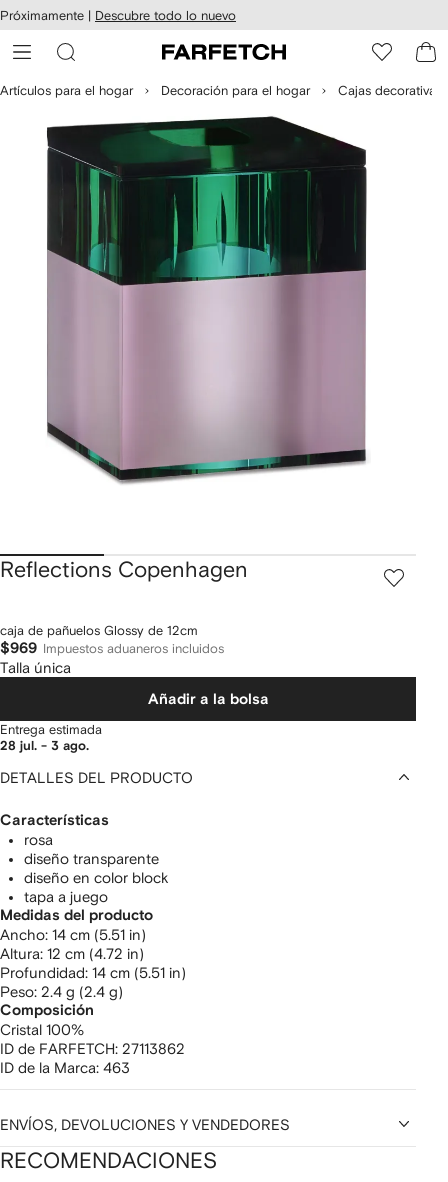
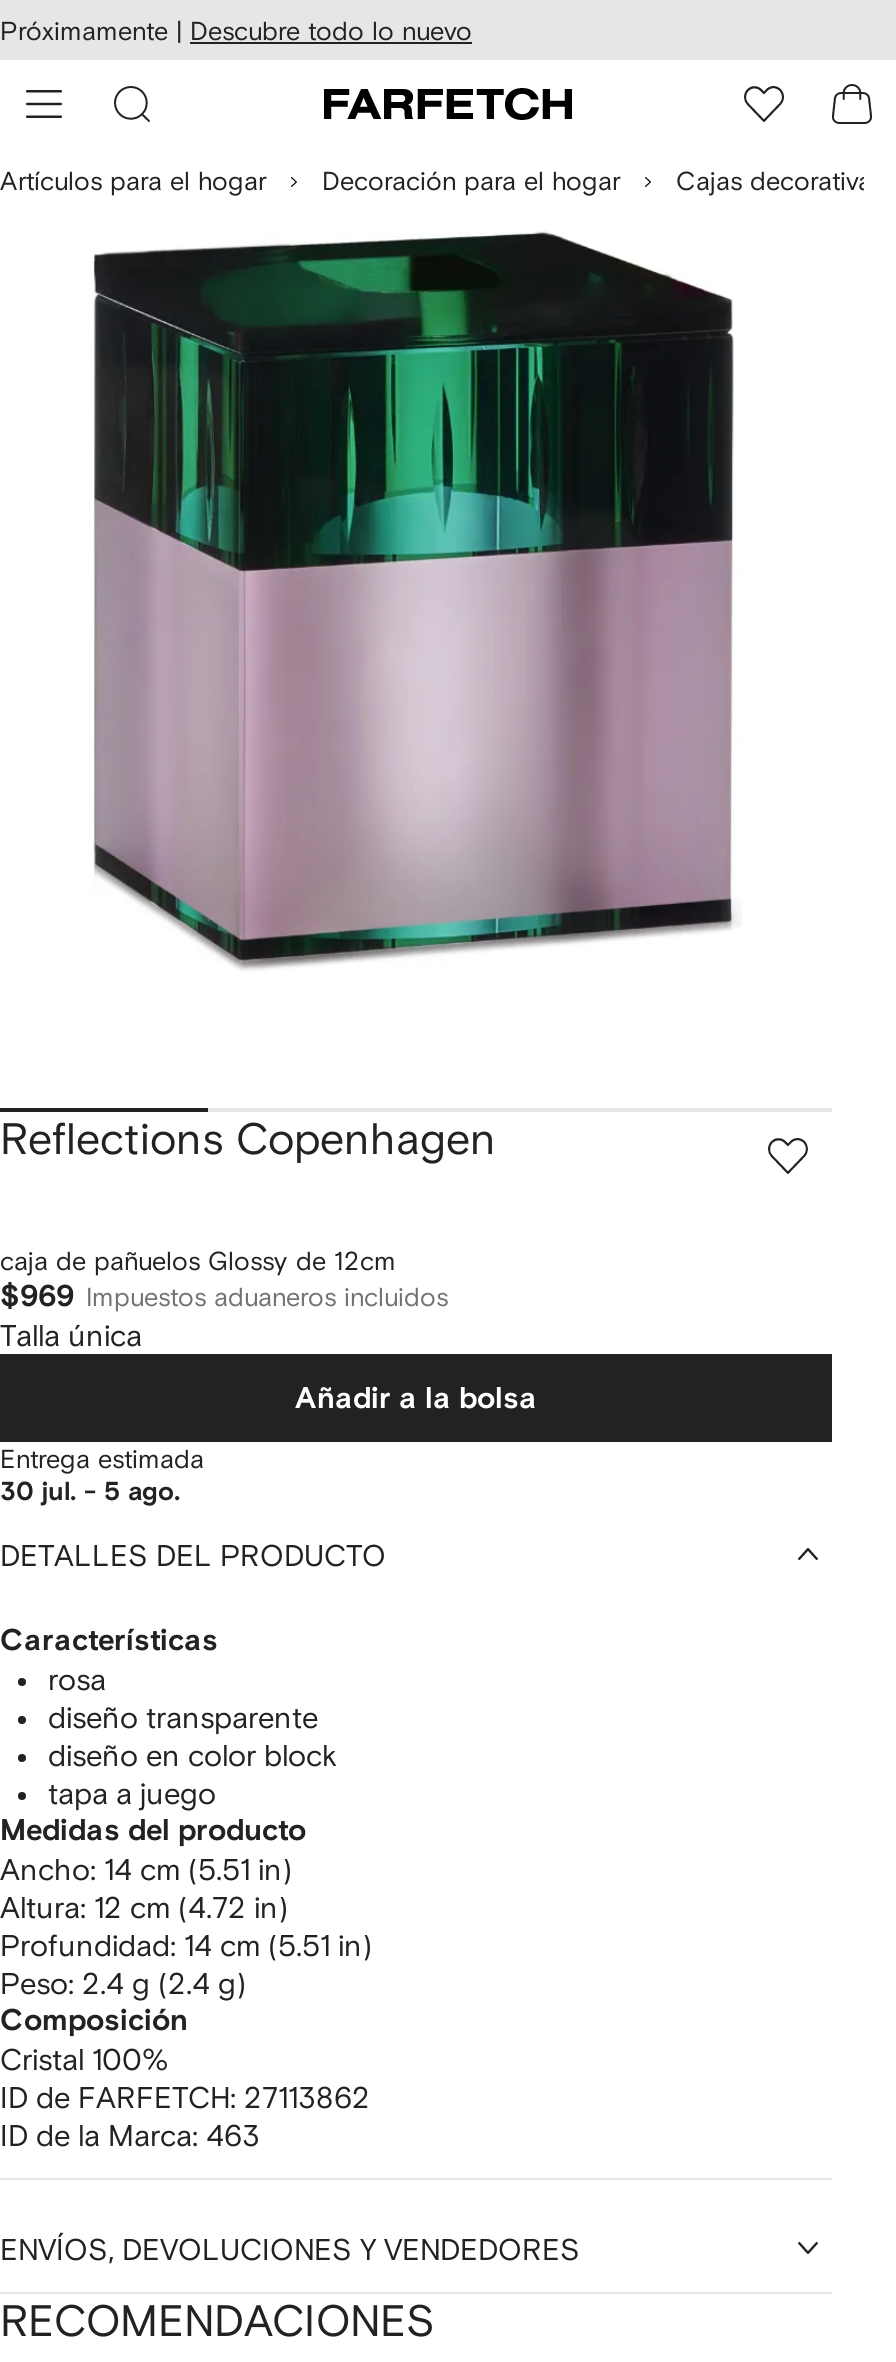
[0,740,89,753] 28 jul. - 3 ago. -> [0,1480,180,1506] 30 jul. - 5 ago.

